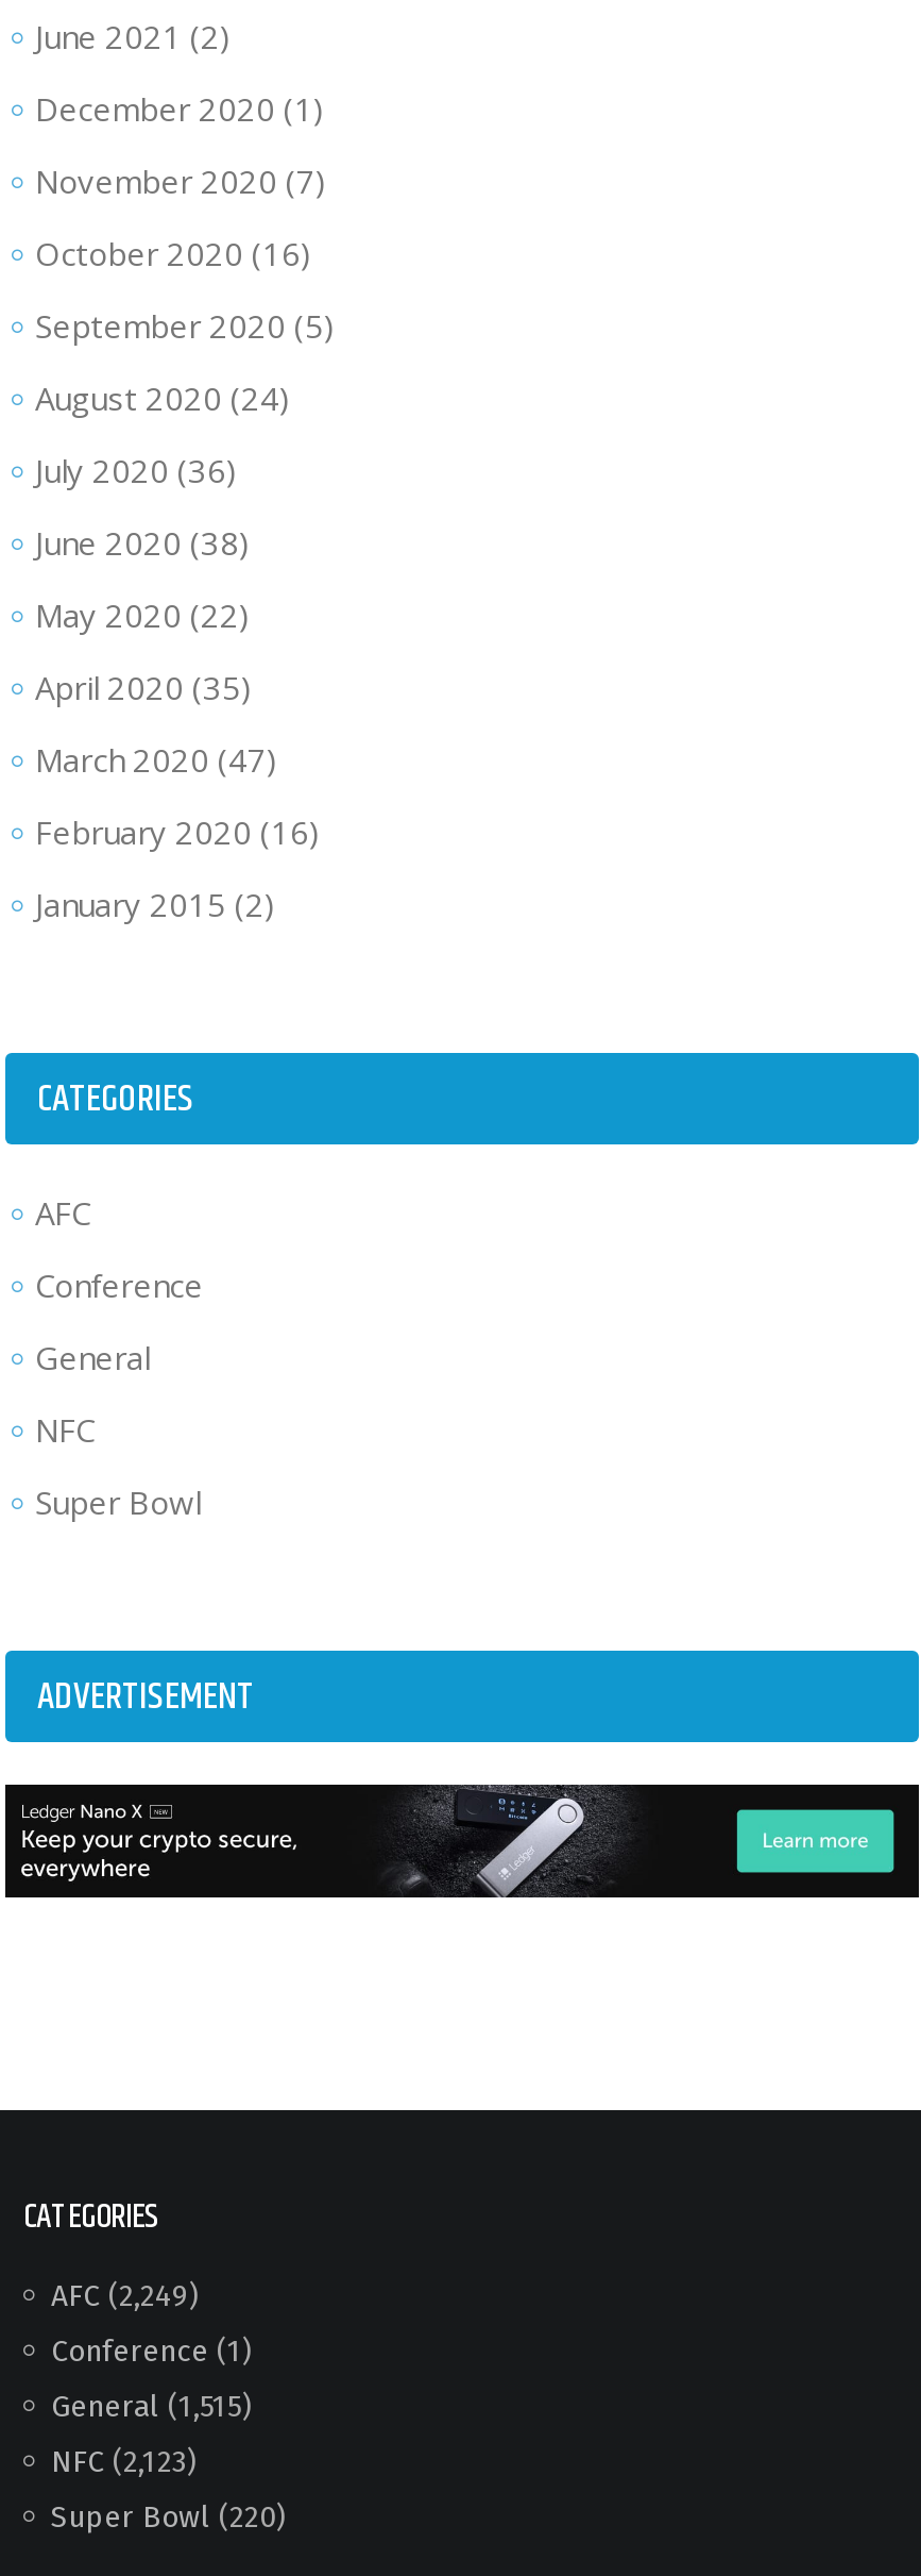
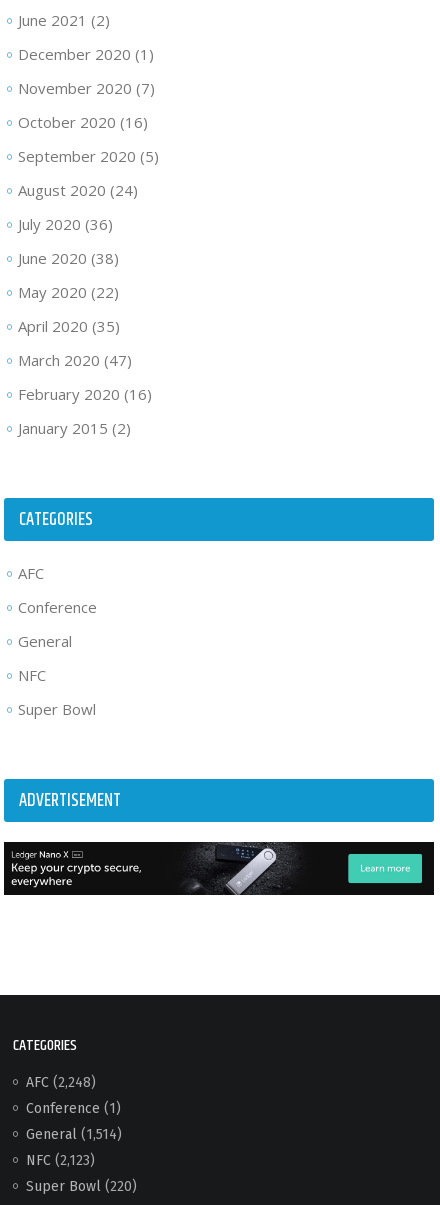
[51,2279,200,2315] AFC (2,249) -> [25,1074,95,1091] AFC (2,248)
[51,2389,253,2425] General (1,515) -> [25,1126,121,1143] General (1,514)

